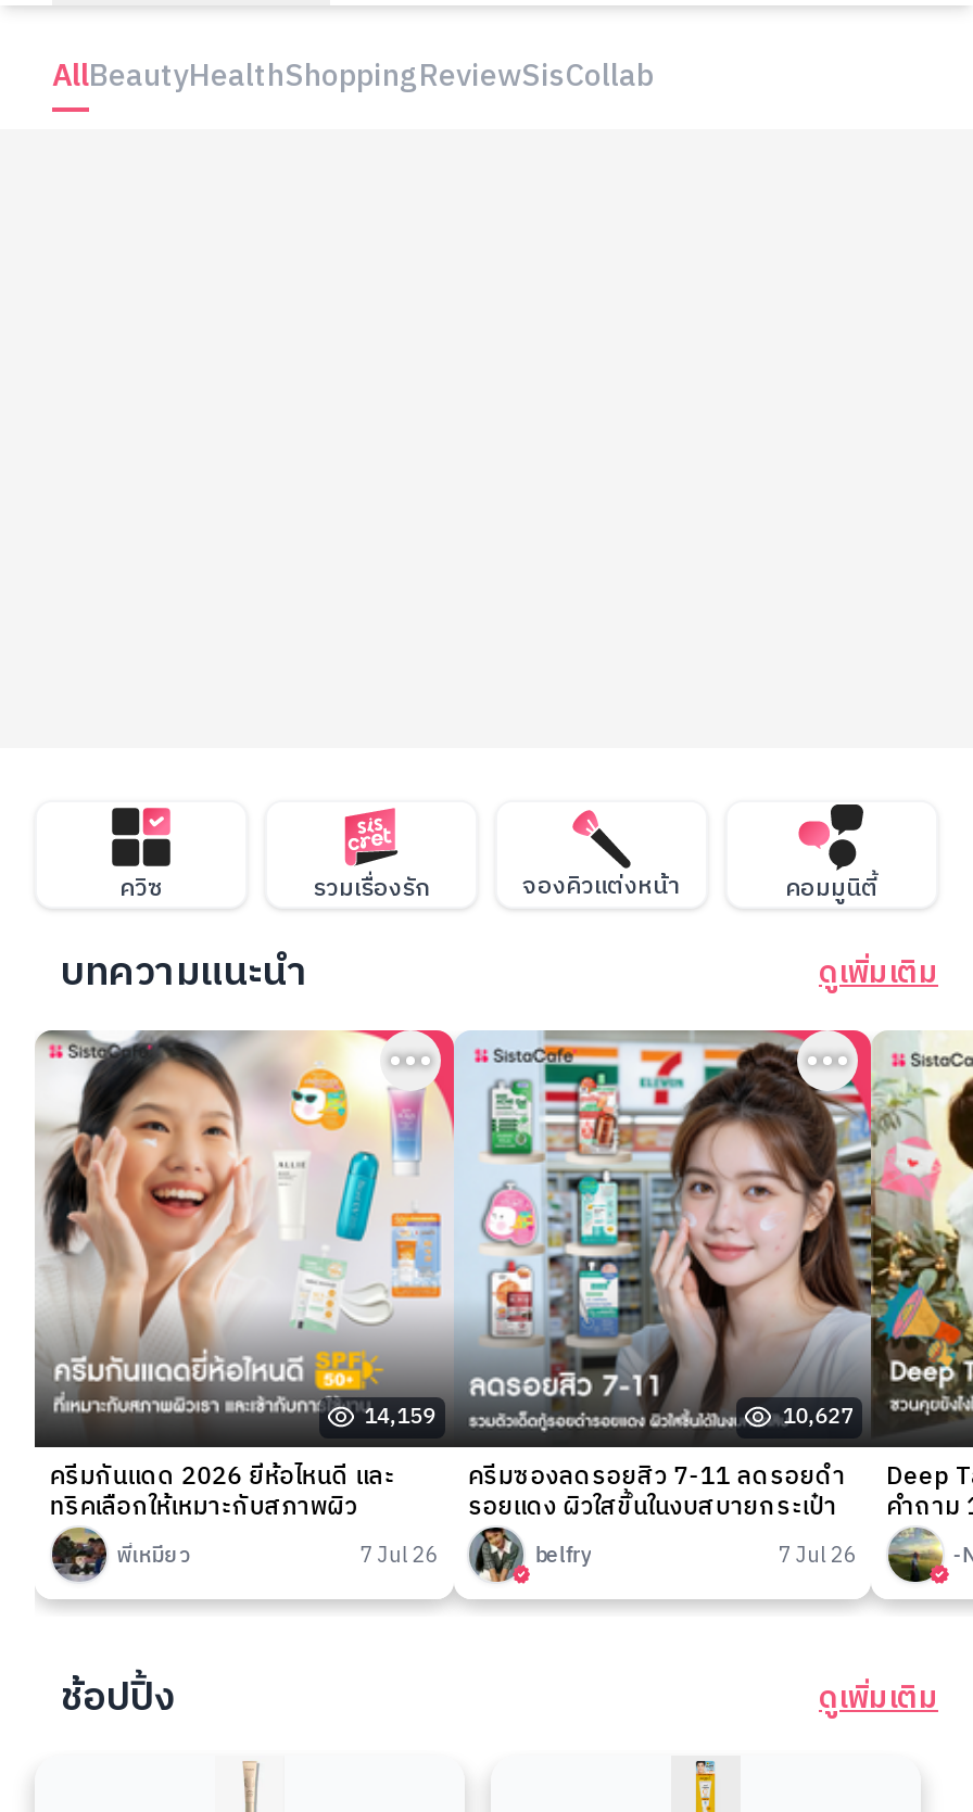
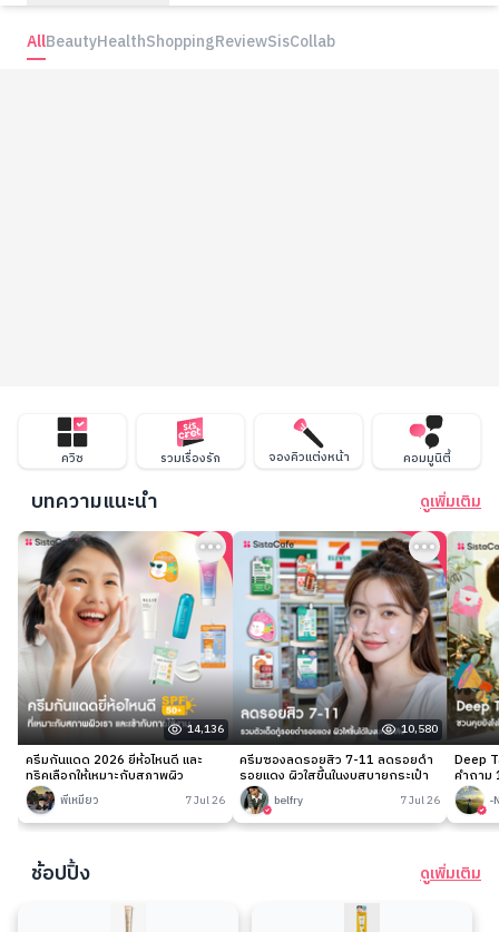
[364,1400,436,1435] 14,159 -> [187,721,223,739] 14,136
[782,1400,854,1435] 10,627 -> [401,721,438,739] 10,580

